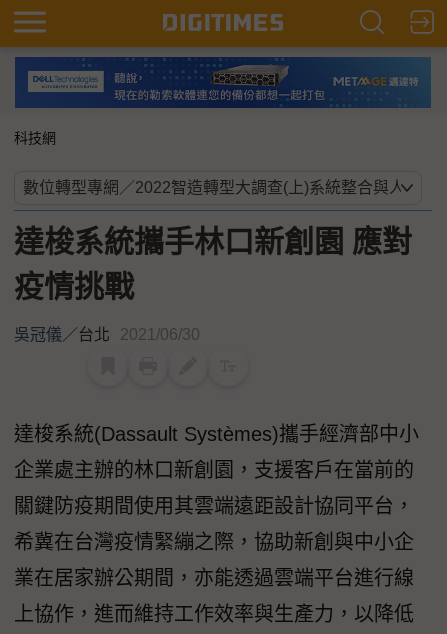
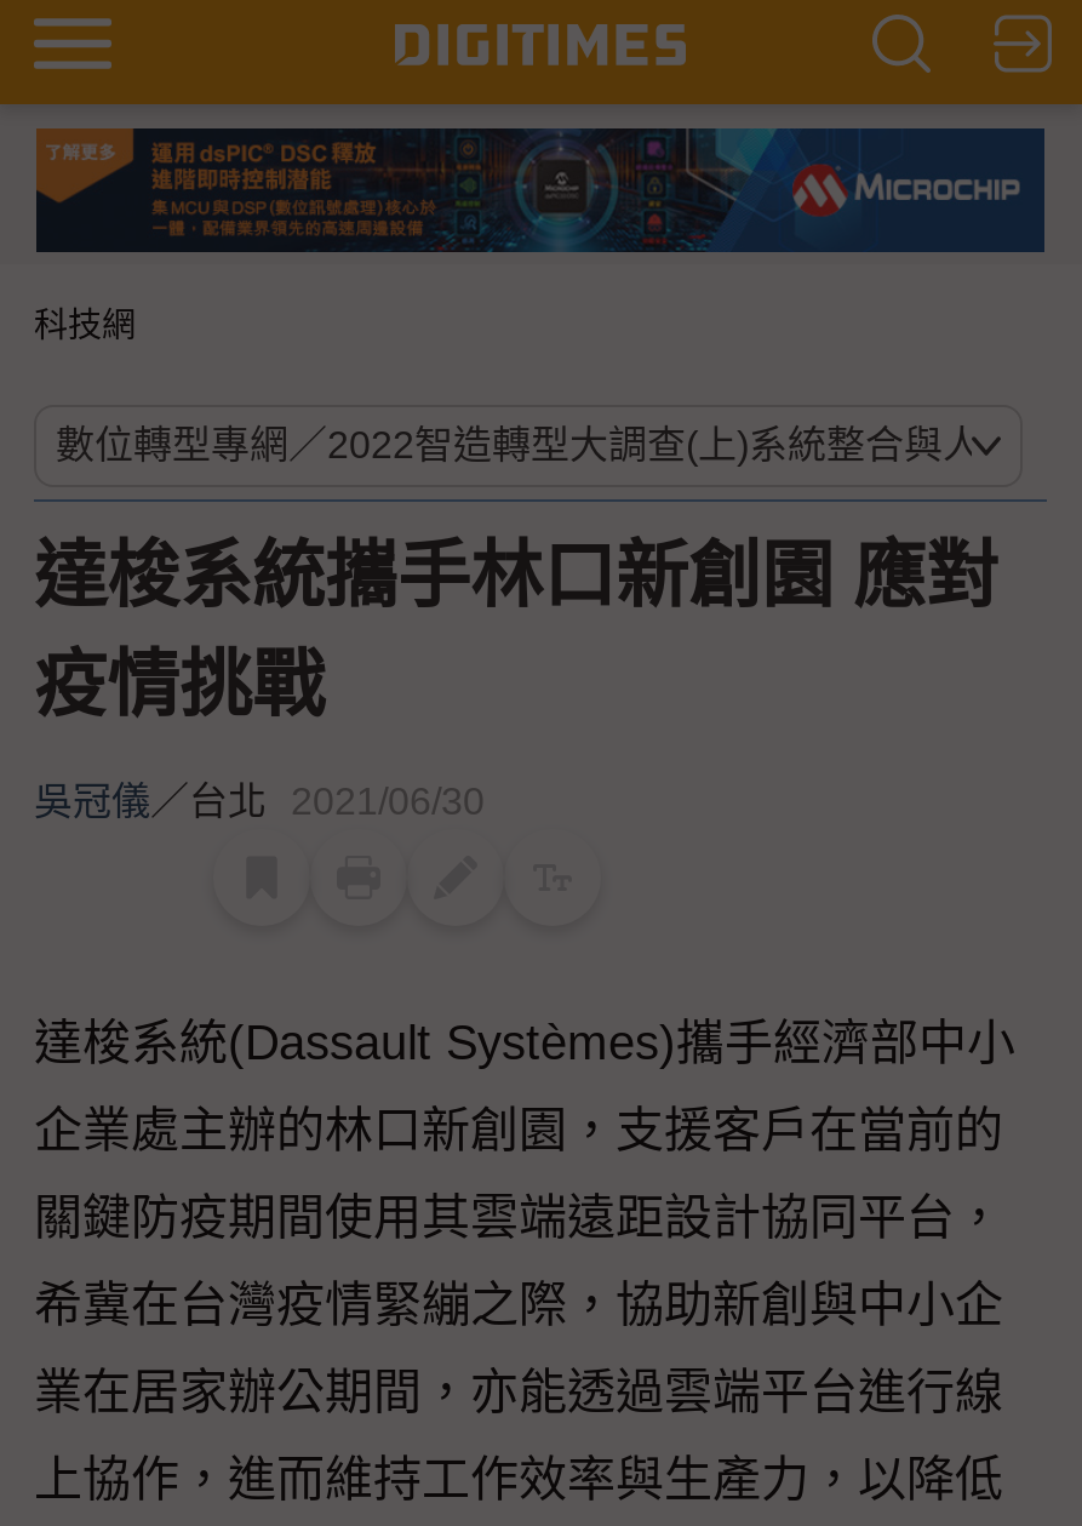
[14,56,431,109] [image] -> [34,126,1044,255] [image]

